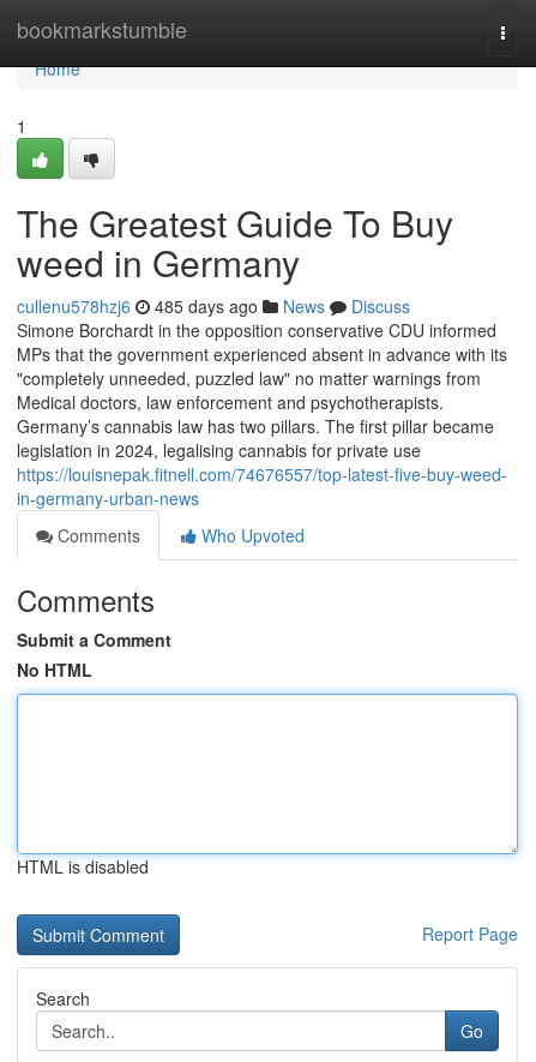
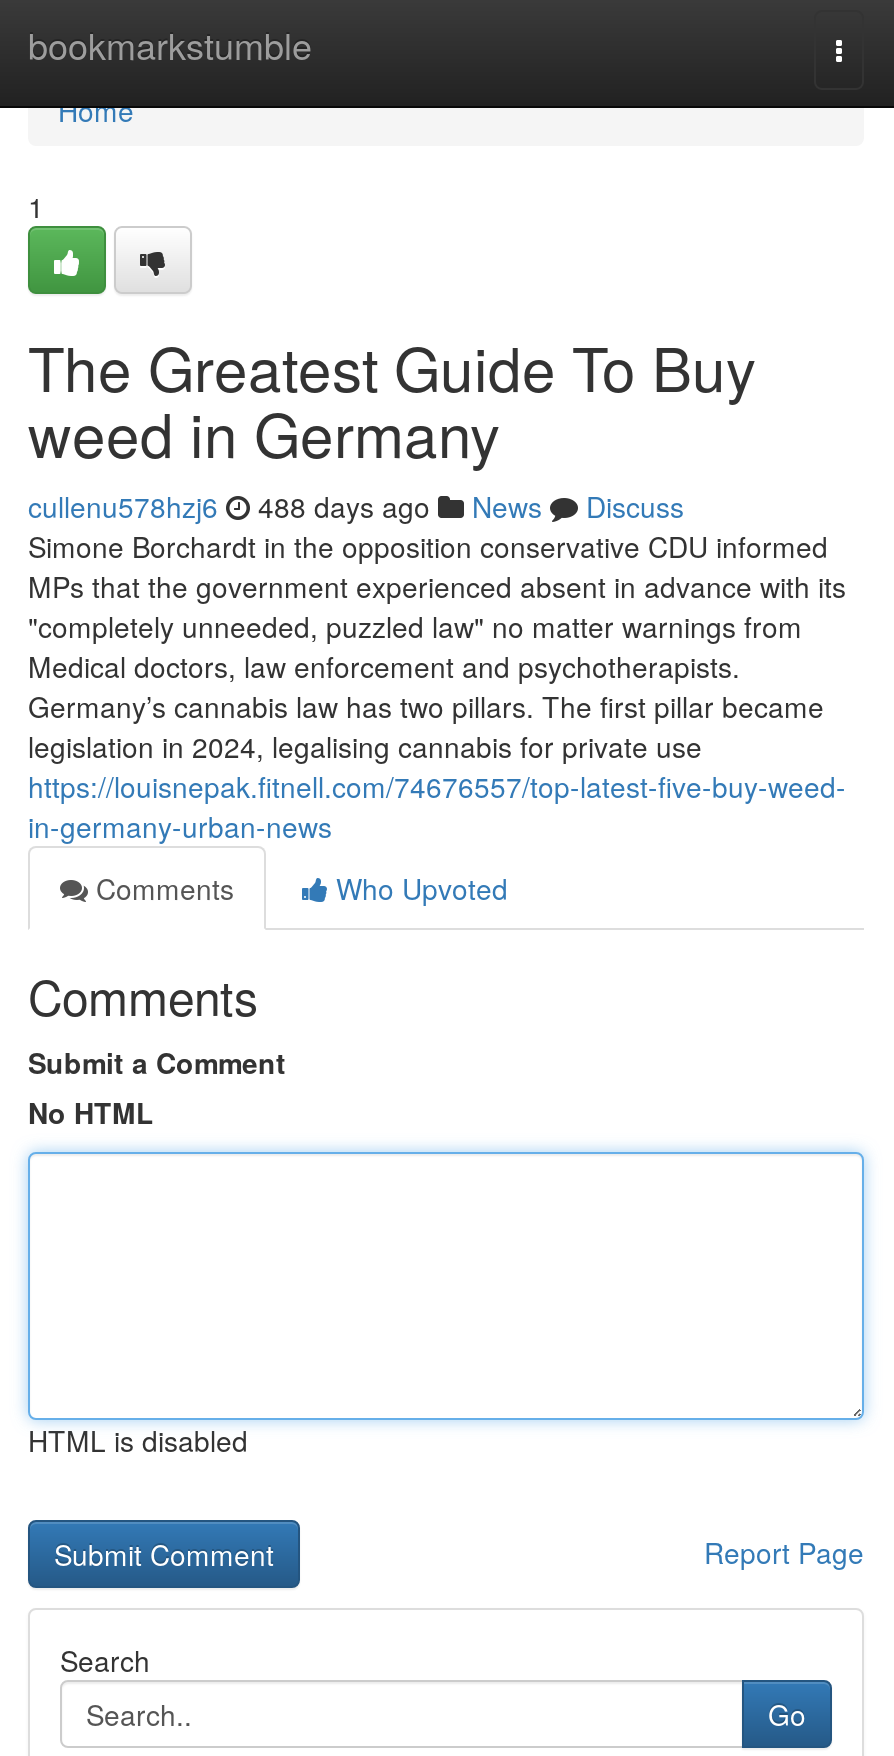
[17,294,410,318] cullenu578hzj6 485 days ago News Discuss -> [28,486,684,526] cullenu578hzj6 488 days ago News Discuss

